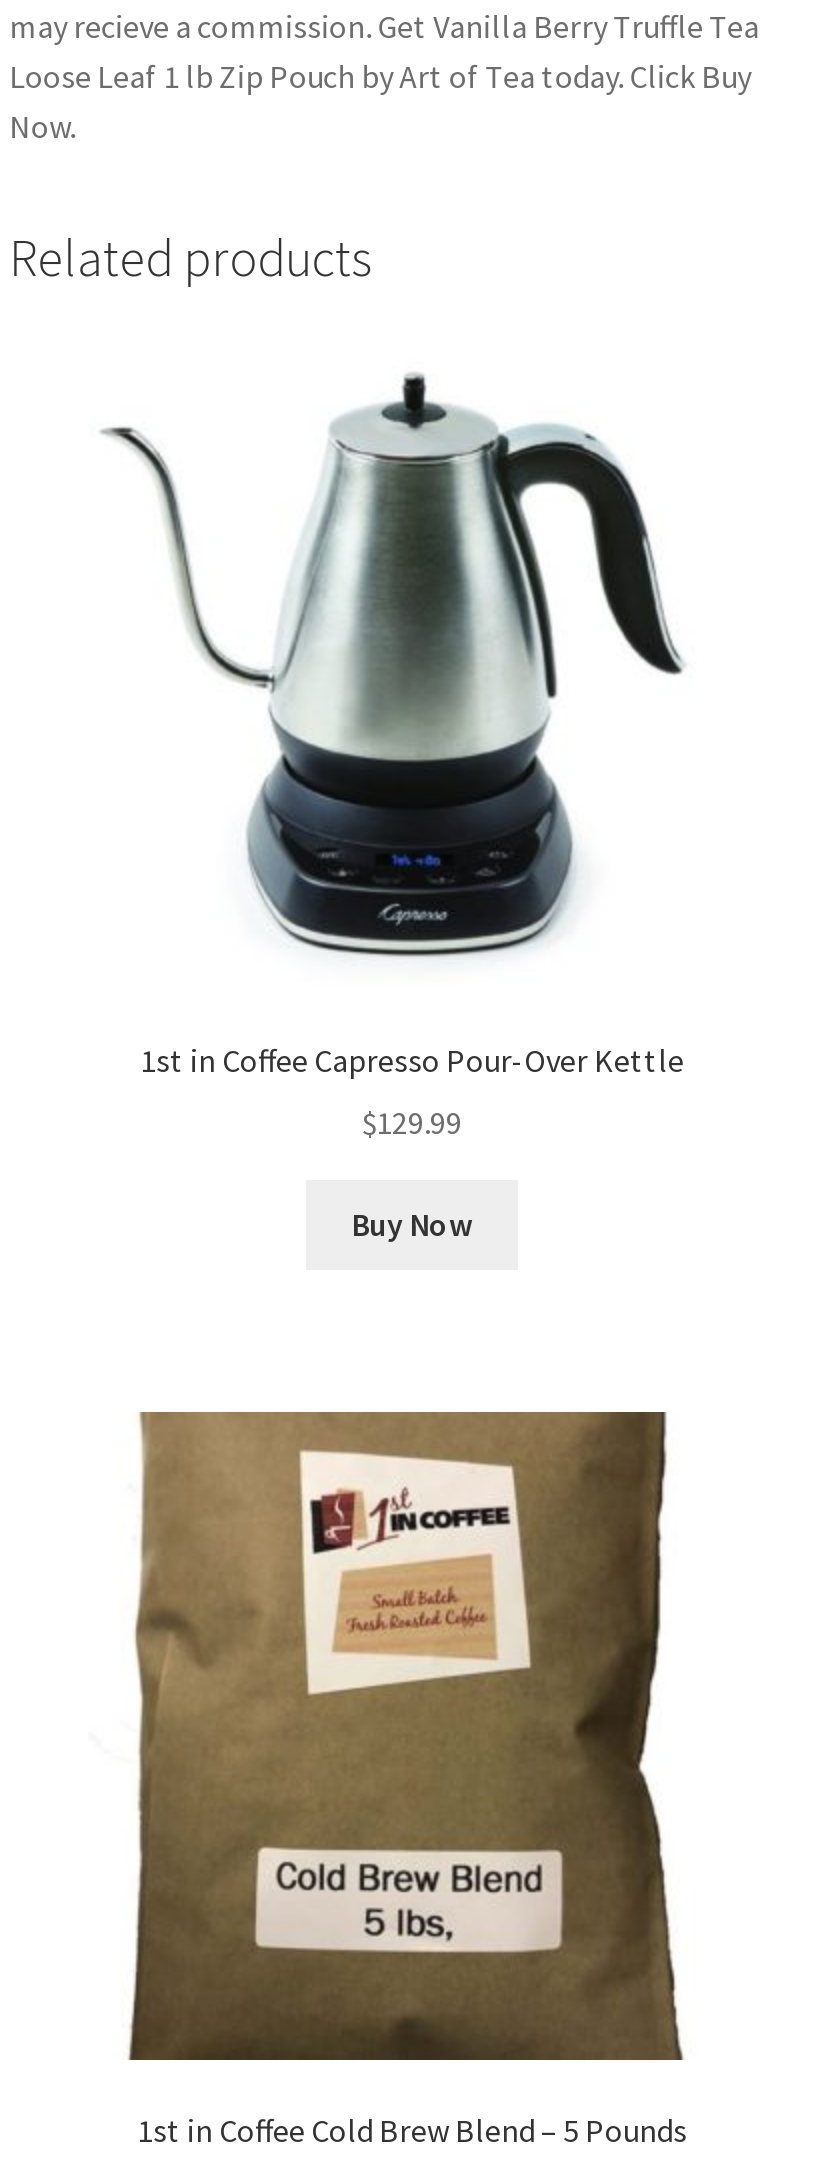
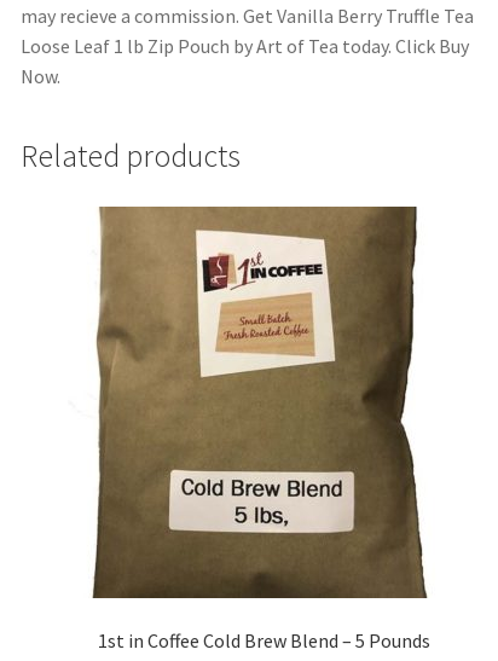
[100,372,684,1243] [image] | 1st in Coffee Capresso Pour-Over Kettle | $129.99 | Buy Now -> none

